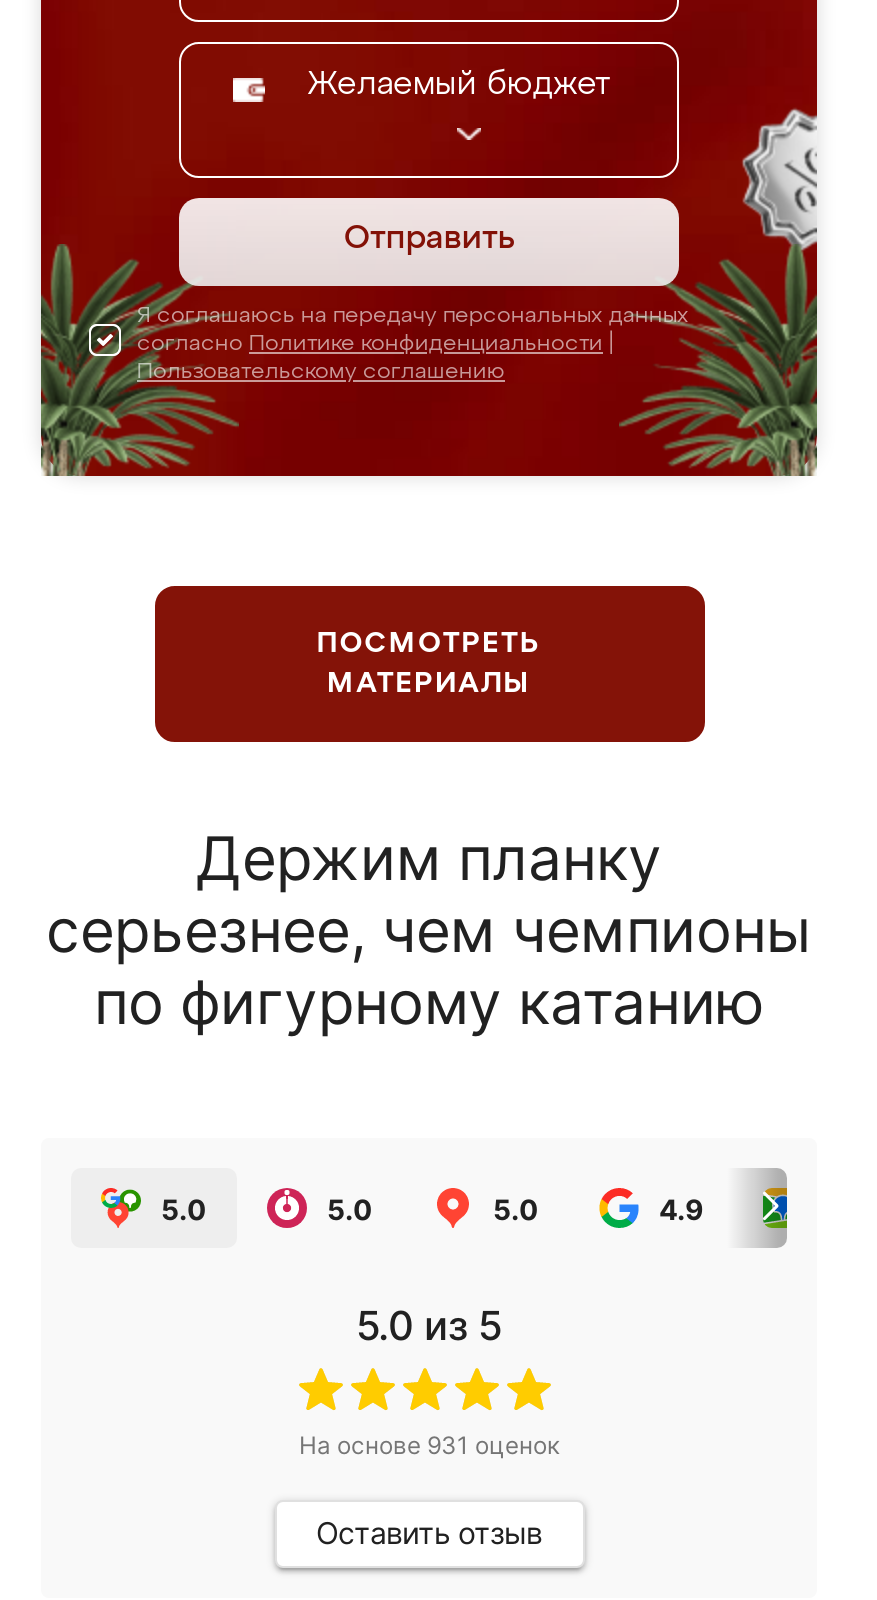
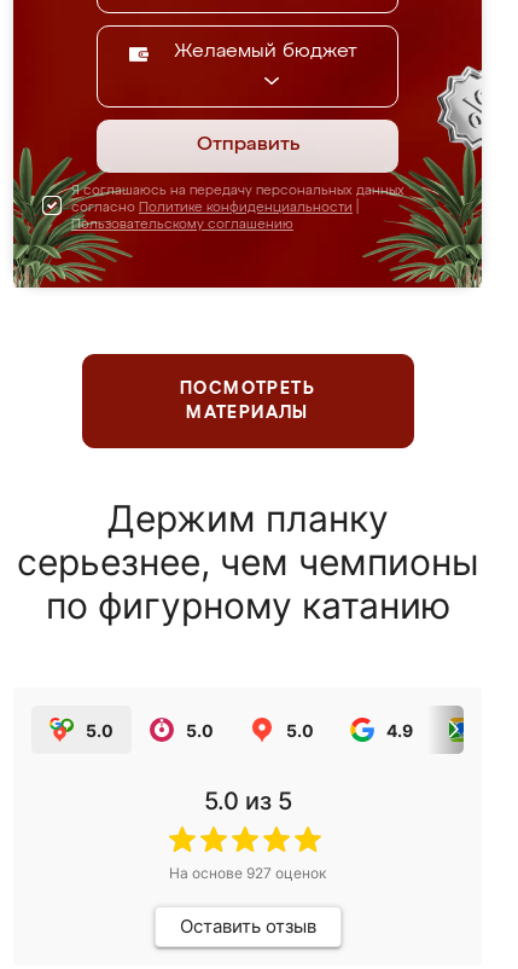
[299,1430,559,1460] На основе 931 оценок -> [169,864,326,882] На основе 927 оценок

